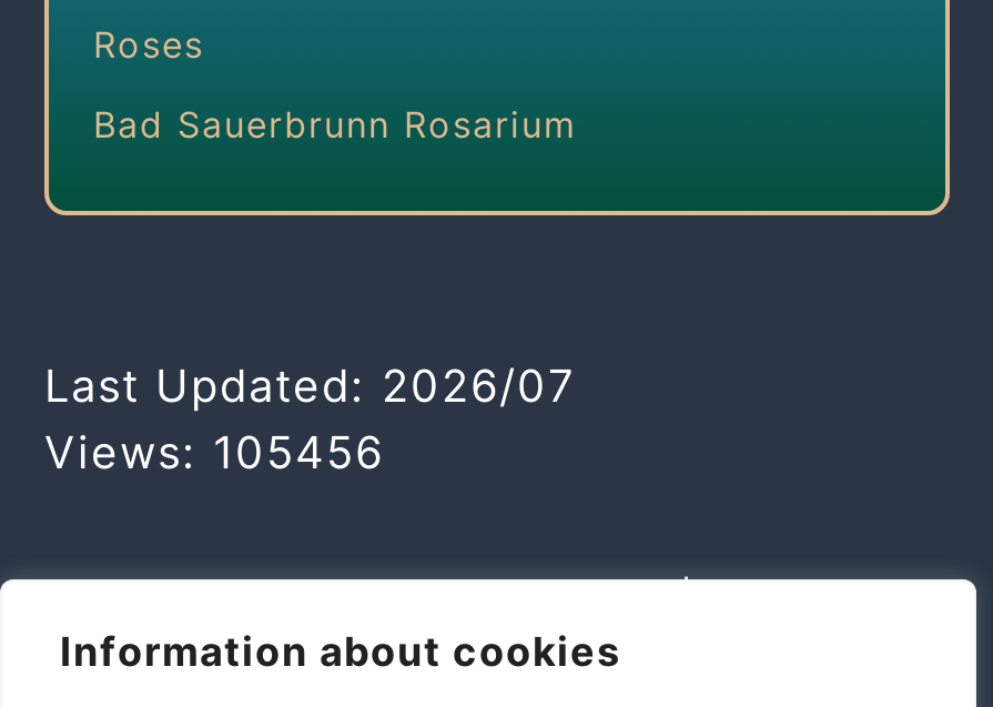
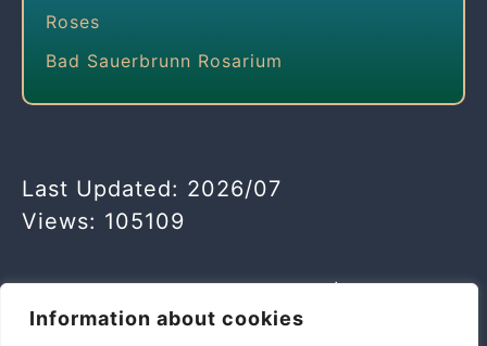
[44,427,384,480] Views: 105456 -> [22,208,185,234] Views: 105109

